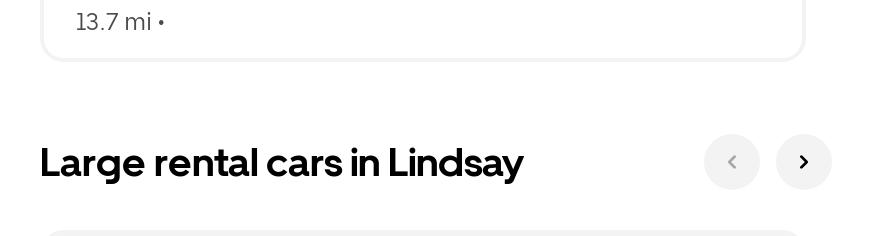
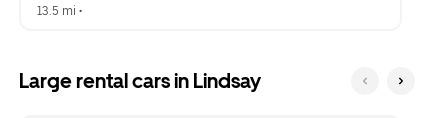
[76,8,176,36] 13.7 mi • -> [37,4,88,18] 13.5 mi •

